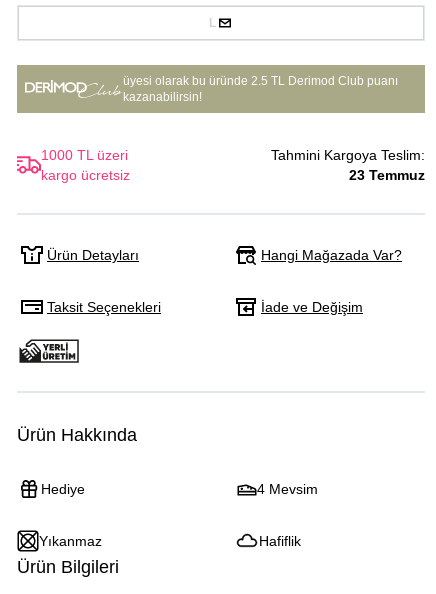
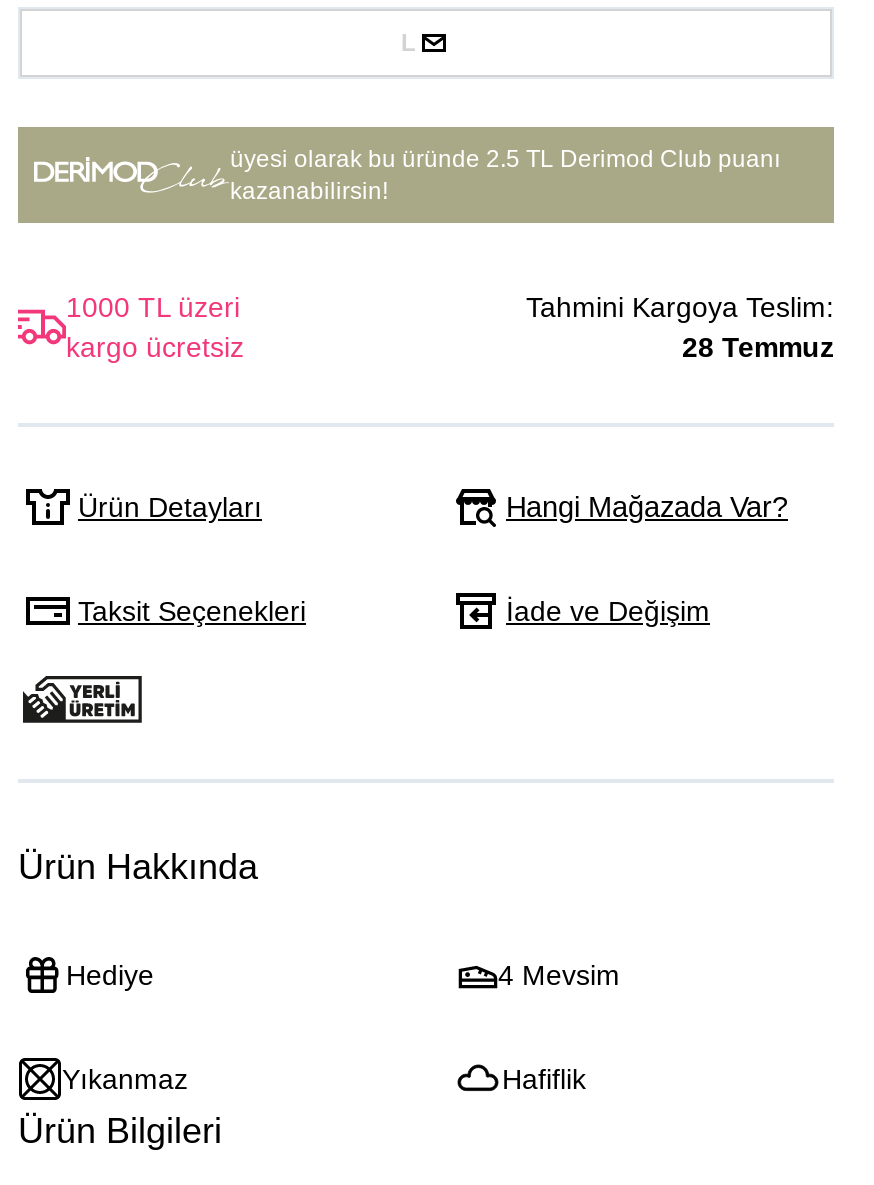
[349,167,425,183] 23 Temmuz -> [682,331,834,363] 28 Temmuz

